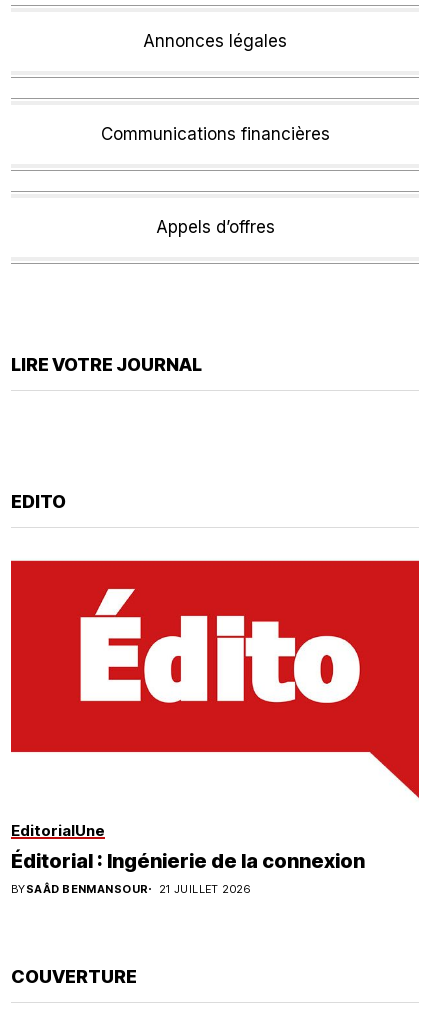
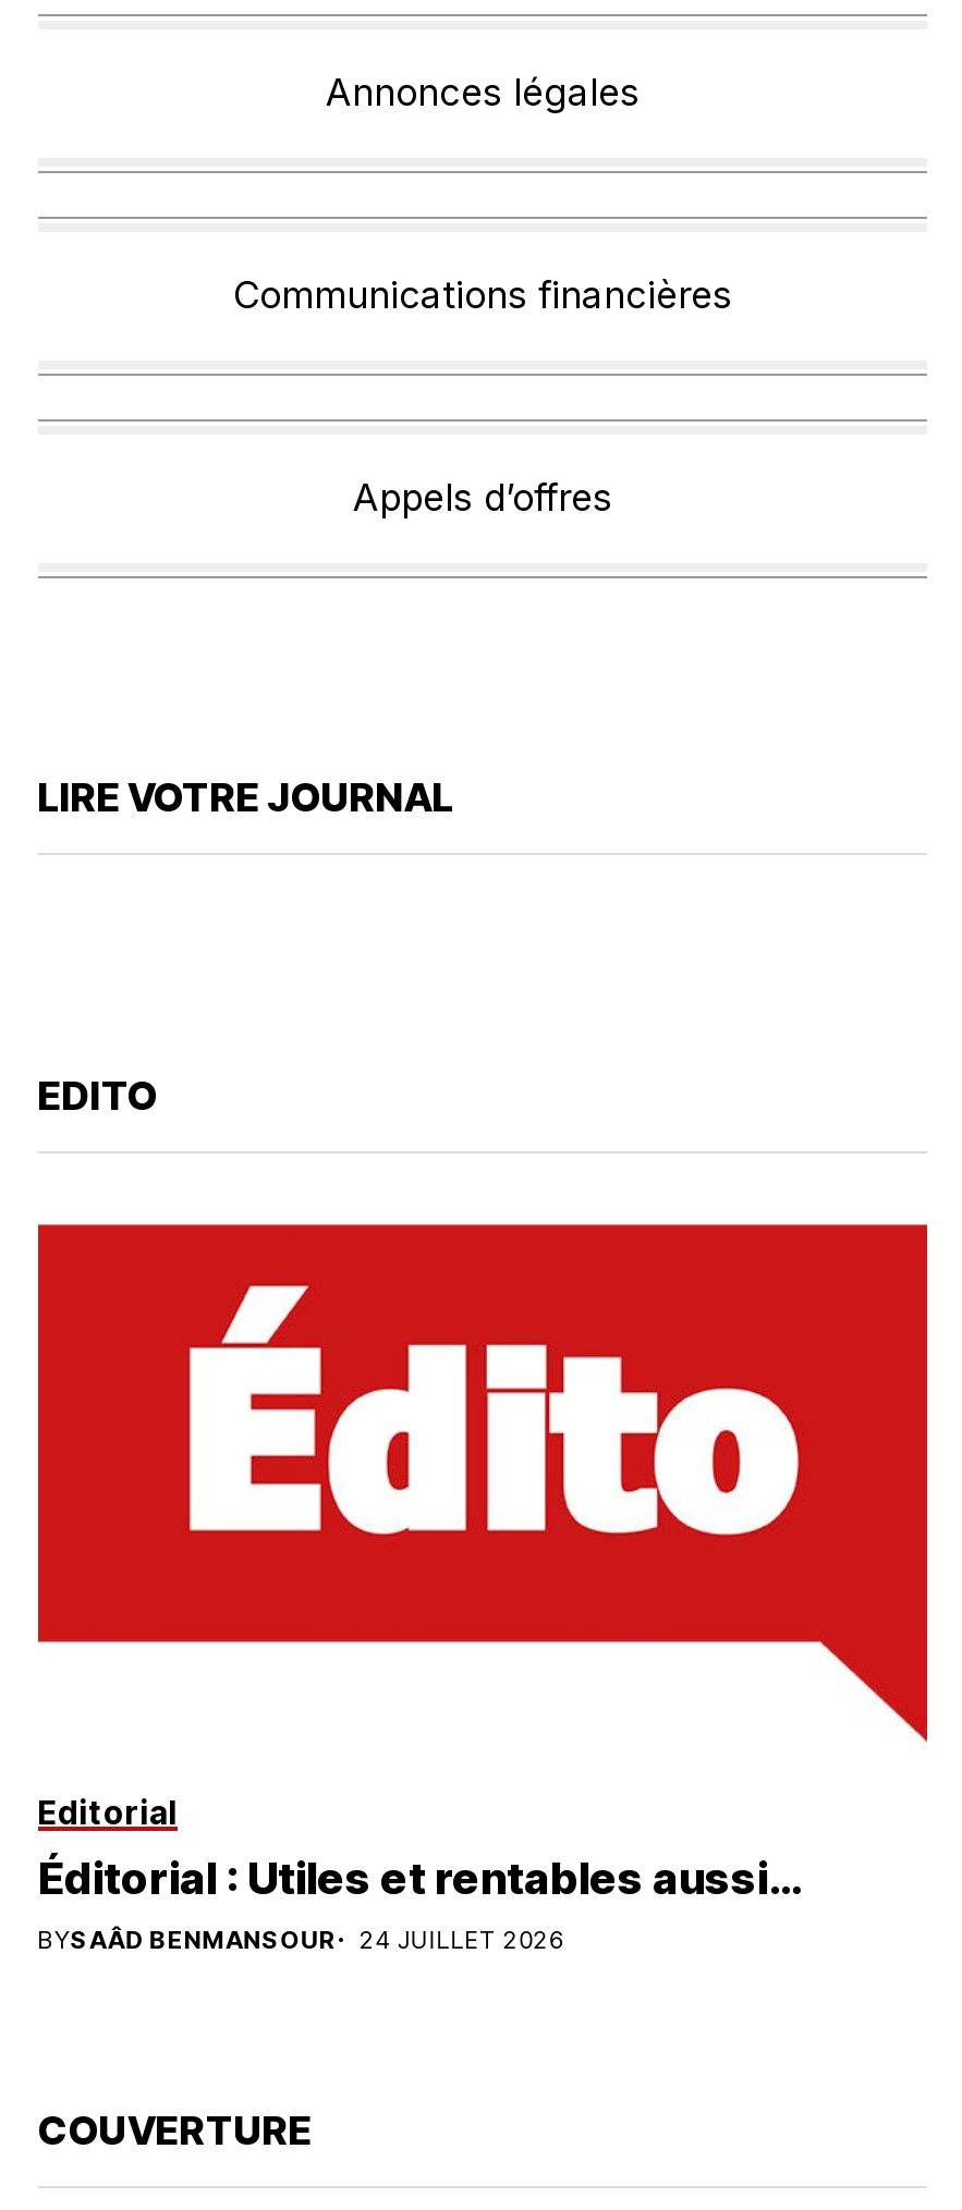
[11,821,365,873] EditorialUne | Éditorial : Ingénierie de la connexion -> [38,1791,801,1905] Editorial | Éditorial : Utiles et rentables aussi…
[11,882,250,896] BYSAÂD BENMANSOUR 21 JUILLET 2026 -> [38,1924,563,1955] BYSAÂD BENMANSOUR 24 JUILLET 2026

